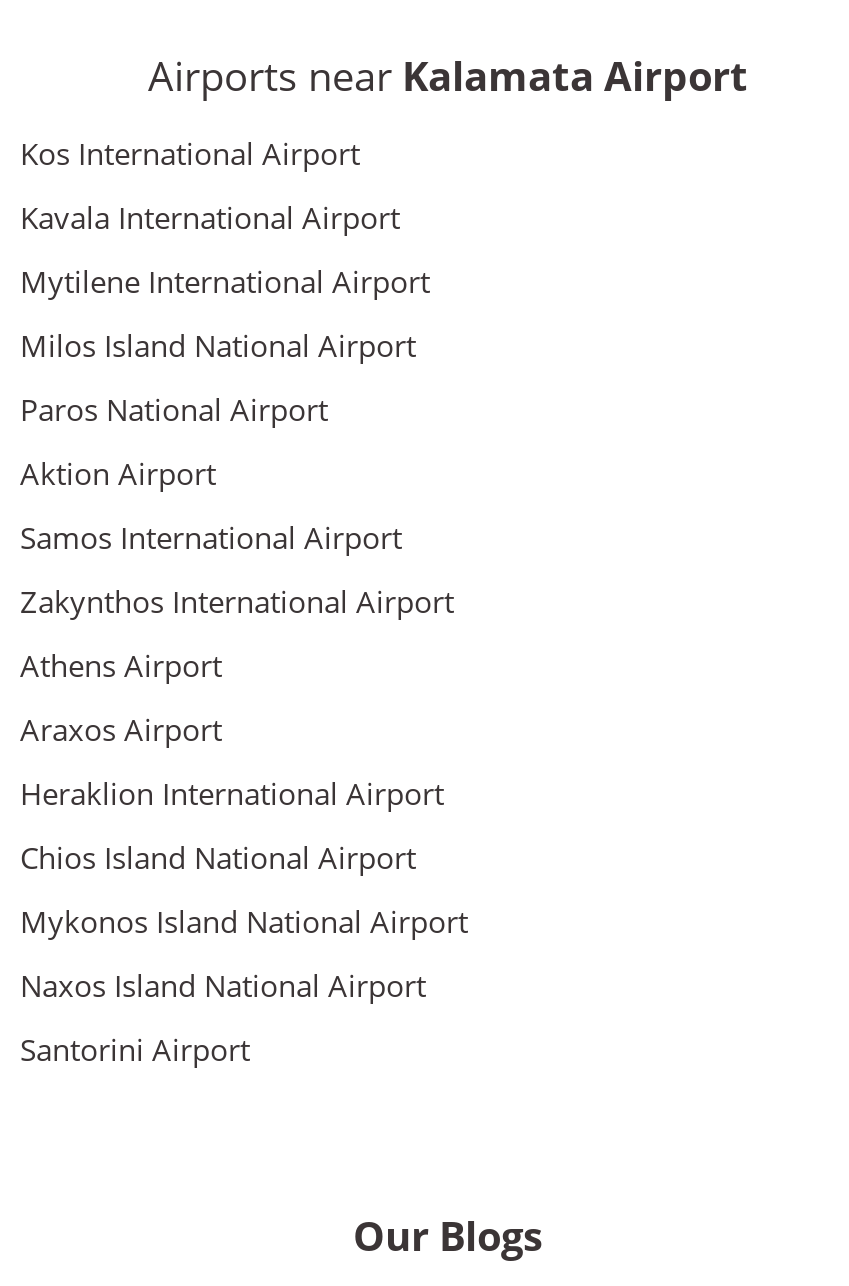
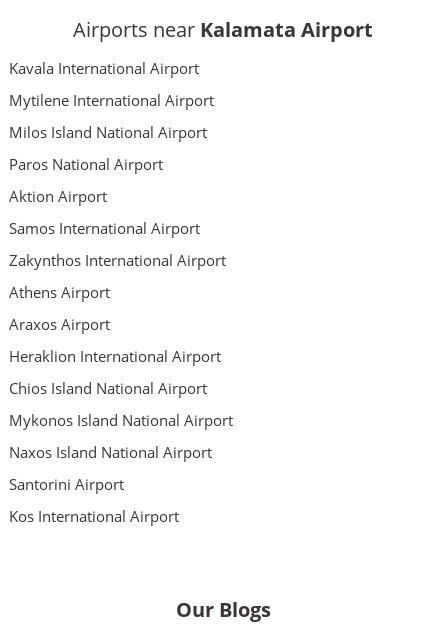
moved [20,134,360,174] -> [9,506,179,526]: Kos International Airport
moved [20,198,468,1070] -> [9,58,233,494]: Kavala International Airport | Mytilene International Airport | Milos Island National Airport | ... | Naxos Island National Airport | Santorini Airport

